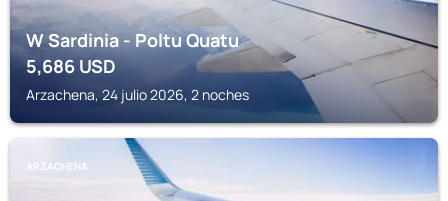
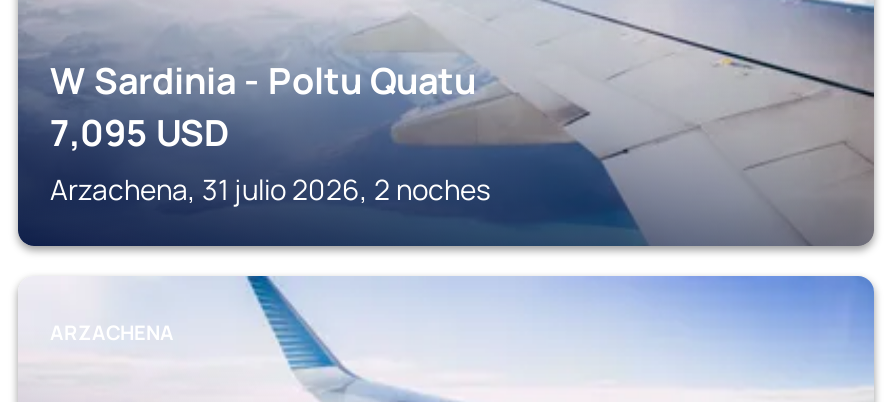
[26,54,116,78] 5,686 USD -> [50,108,230,156] 7,095 USD
[26,85,249,104] Arzachena, 24 julio 2026, 2 noches -> [50,170,490,208] Arzachena, 31 julio 2026, 2 noches

